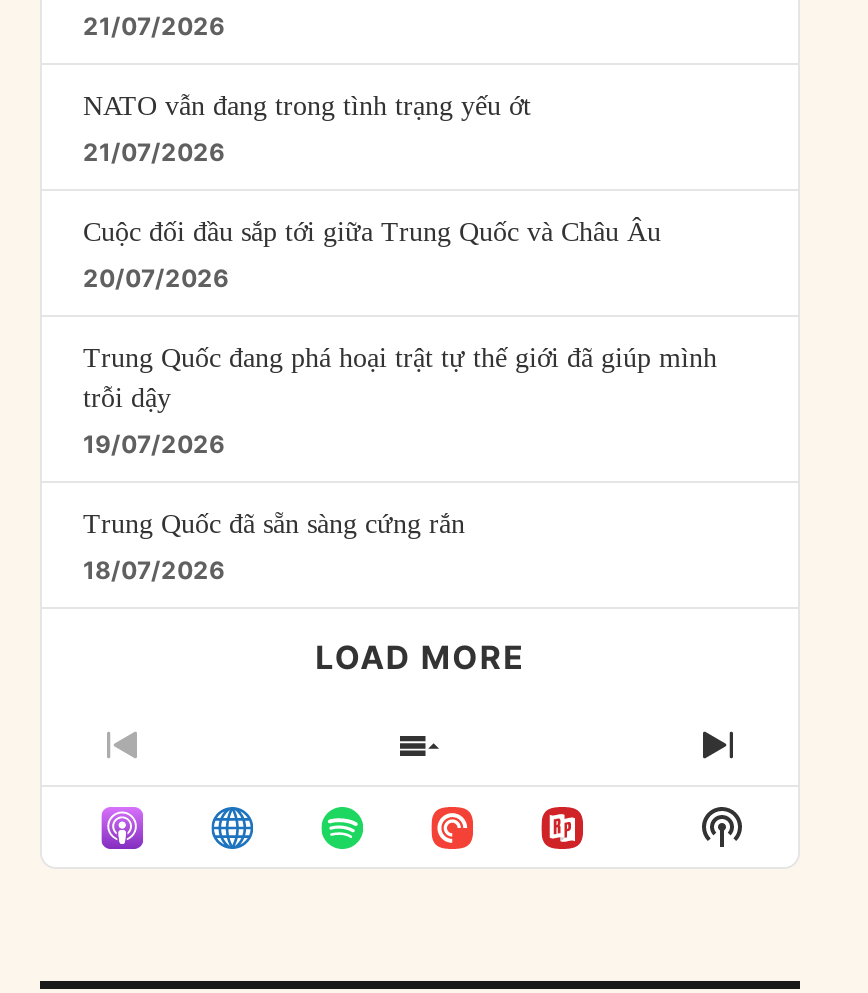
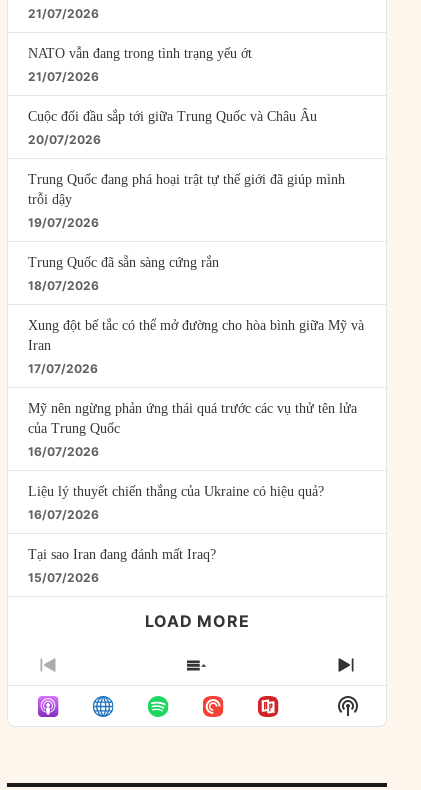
none -> [28,318,364,585] Xung đột bế tắc có thể mở đường cho hòa bình giữa Mỹ và | Iran | 17/07/2026 | Mỹ nên ngừng phản ứng thái quá trước các vụ thử tên lửa | của Trung Quốc | 16/07/2026 | Liệu lý thuyết chiến thắng của Ukraine có hiệu quả? | 16/07/2026 | Tại sao Iran đang đánh mất Iraq? | 15/07/2026

